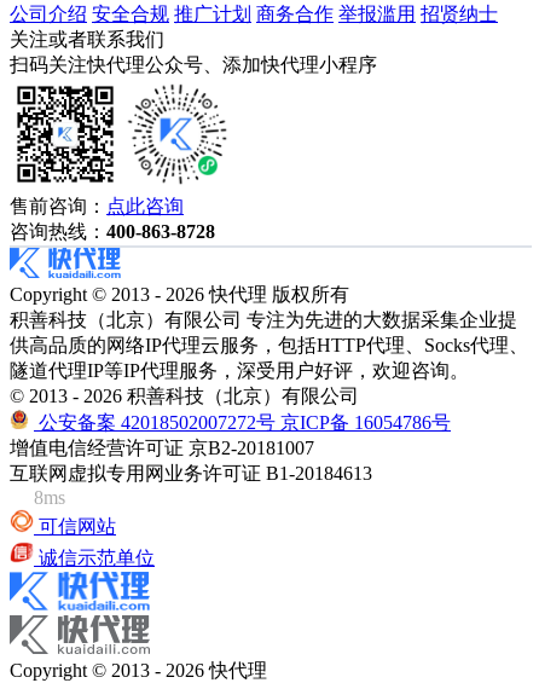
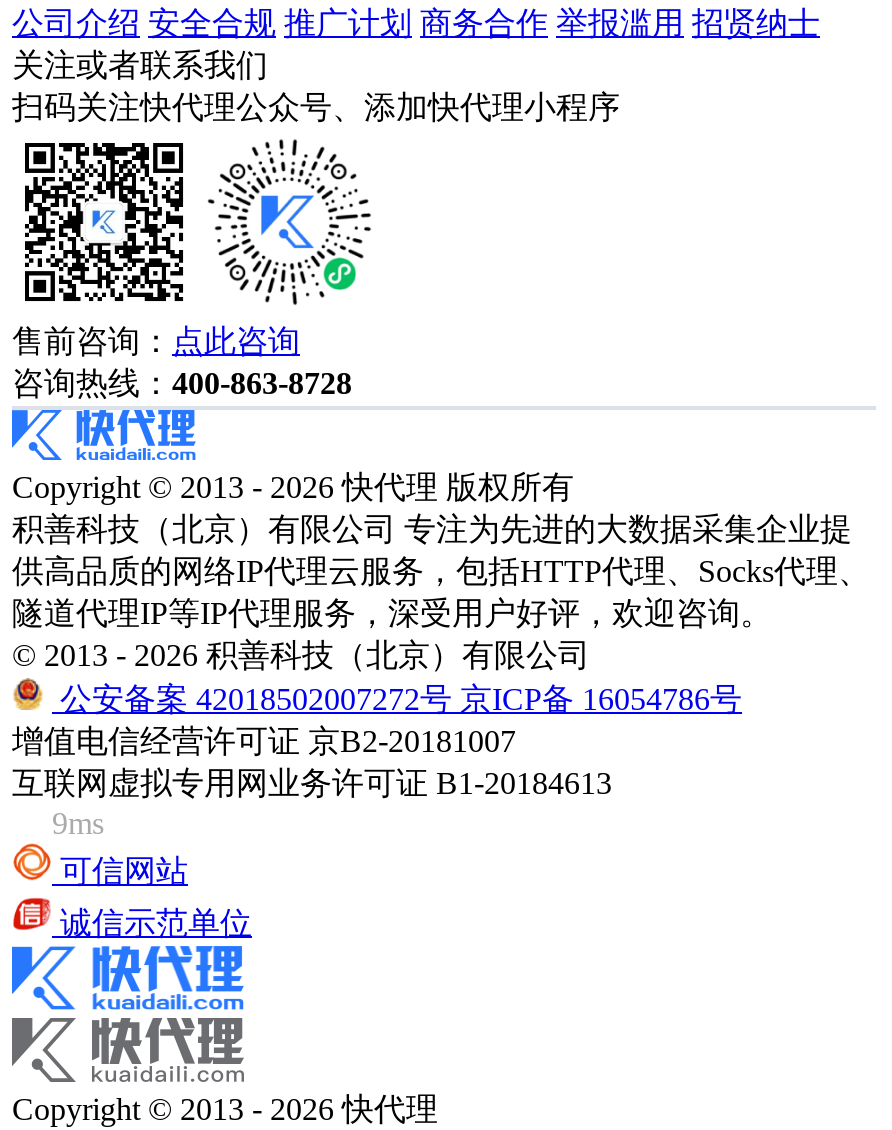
[34,487,65,508] 8ms -> [52,806,104,840] 9ms

